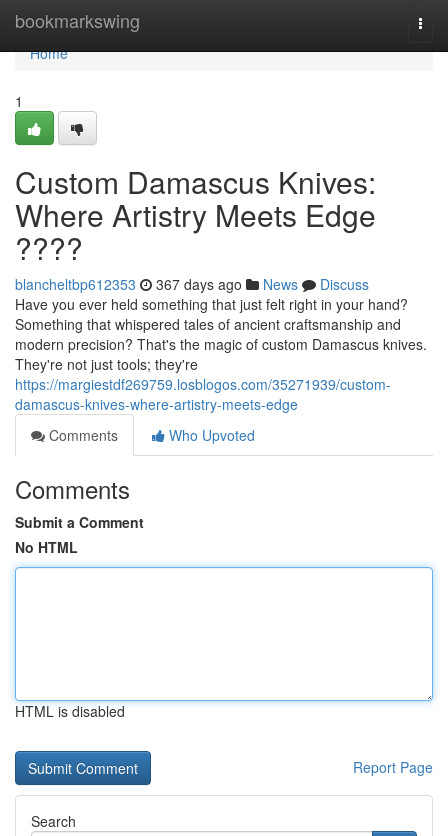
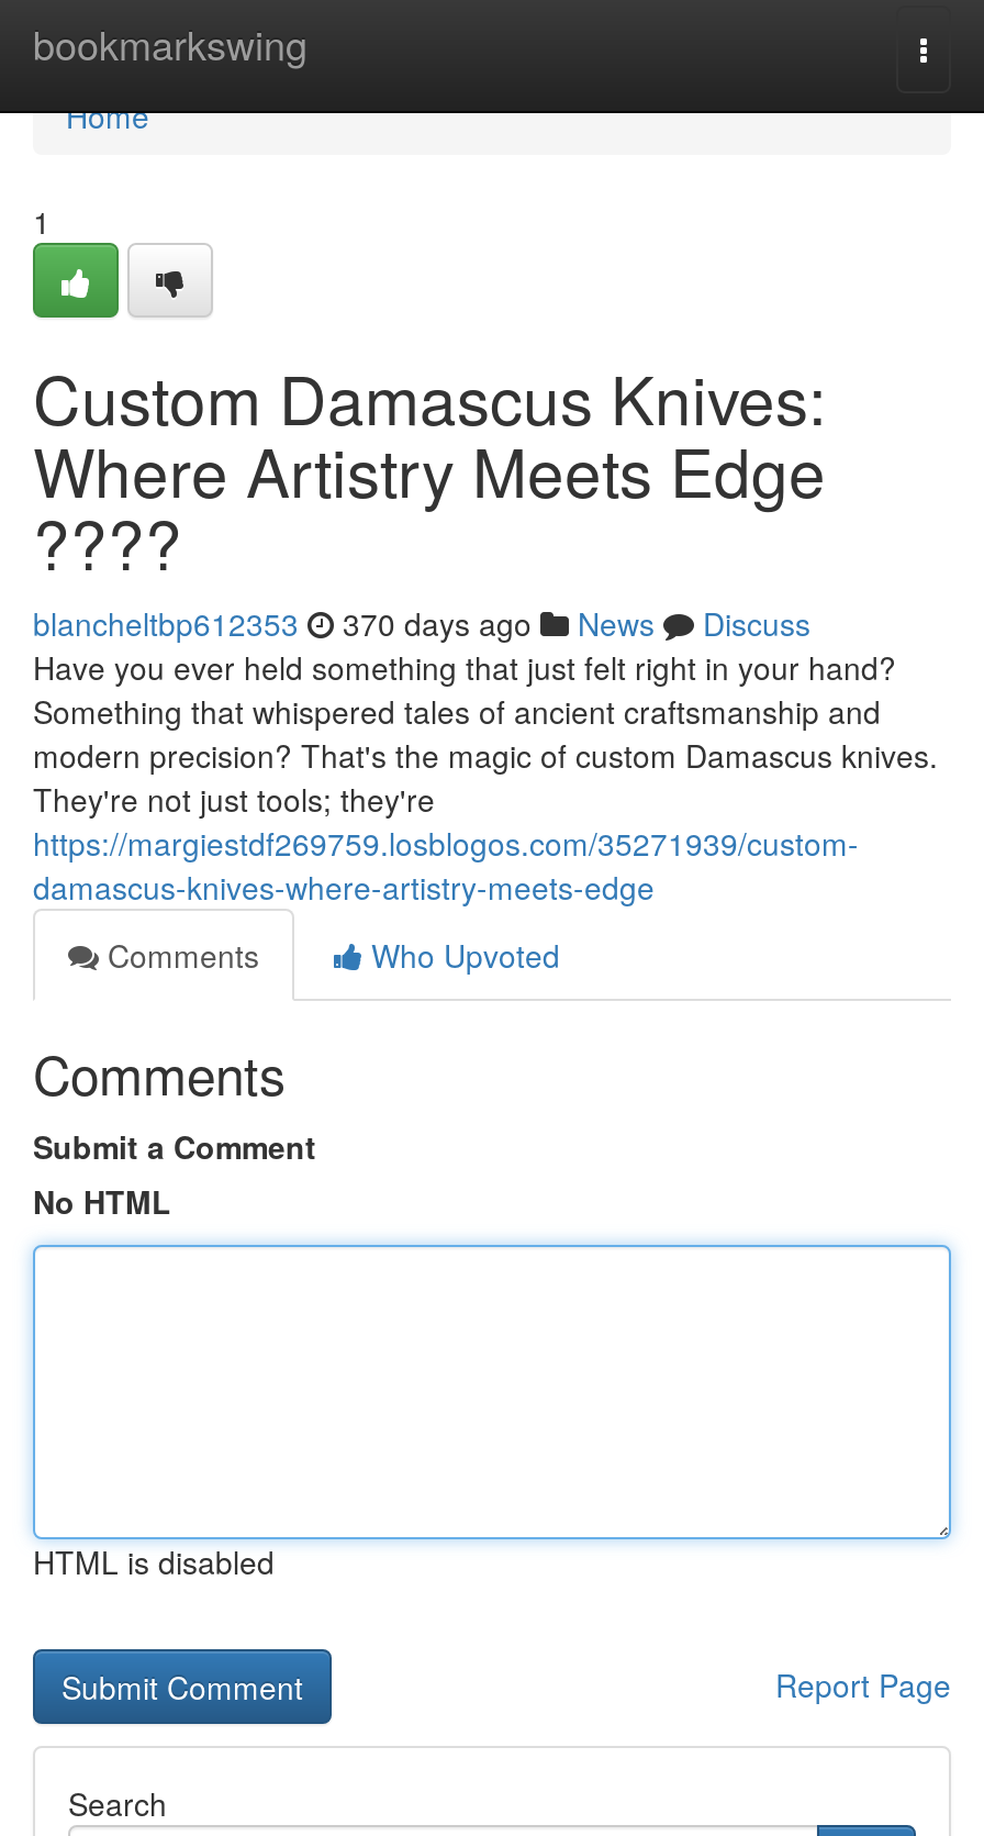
[15,274,369,294] blancheltbp612353 367 days ago News Discuss -> [33,601,810,645] blancheltbp612353 370 days ago News Discuss

